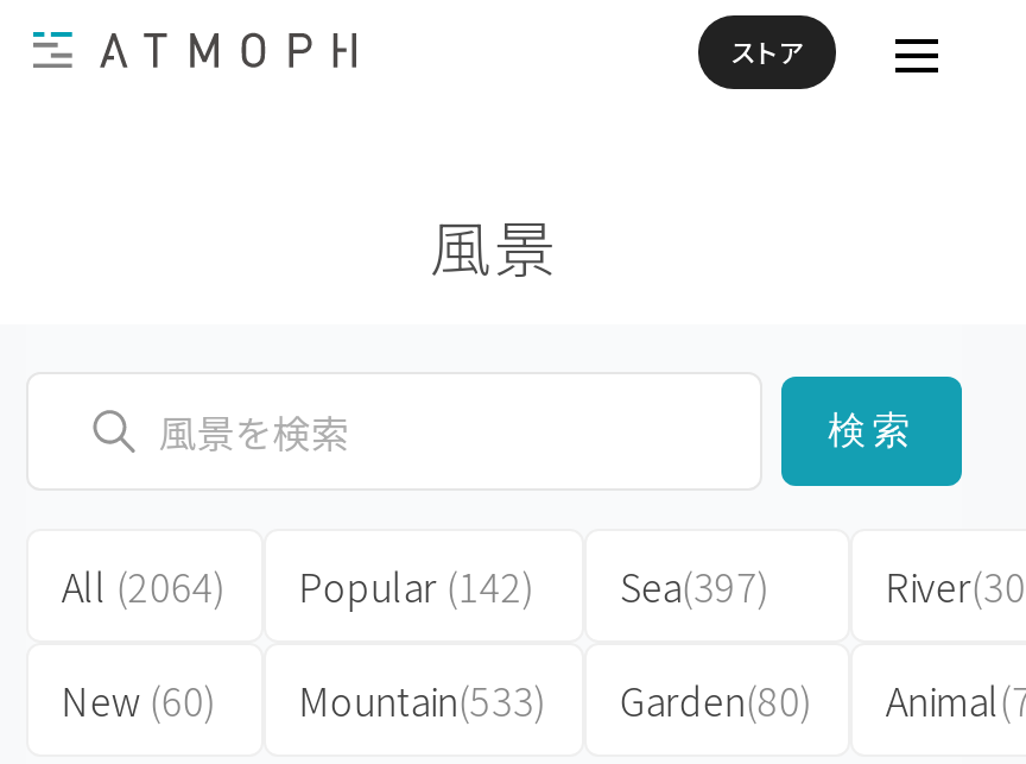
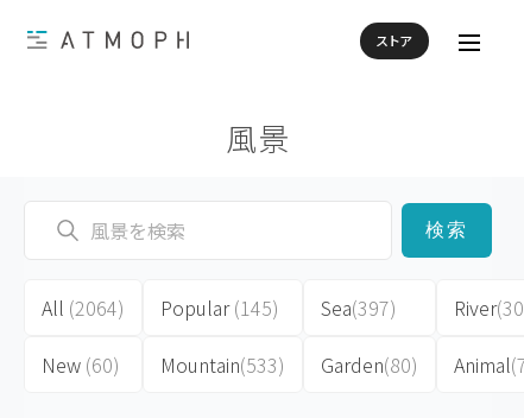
[299,557,537,614] Popular (142) -> [160,293,279,322] Popular (145)

